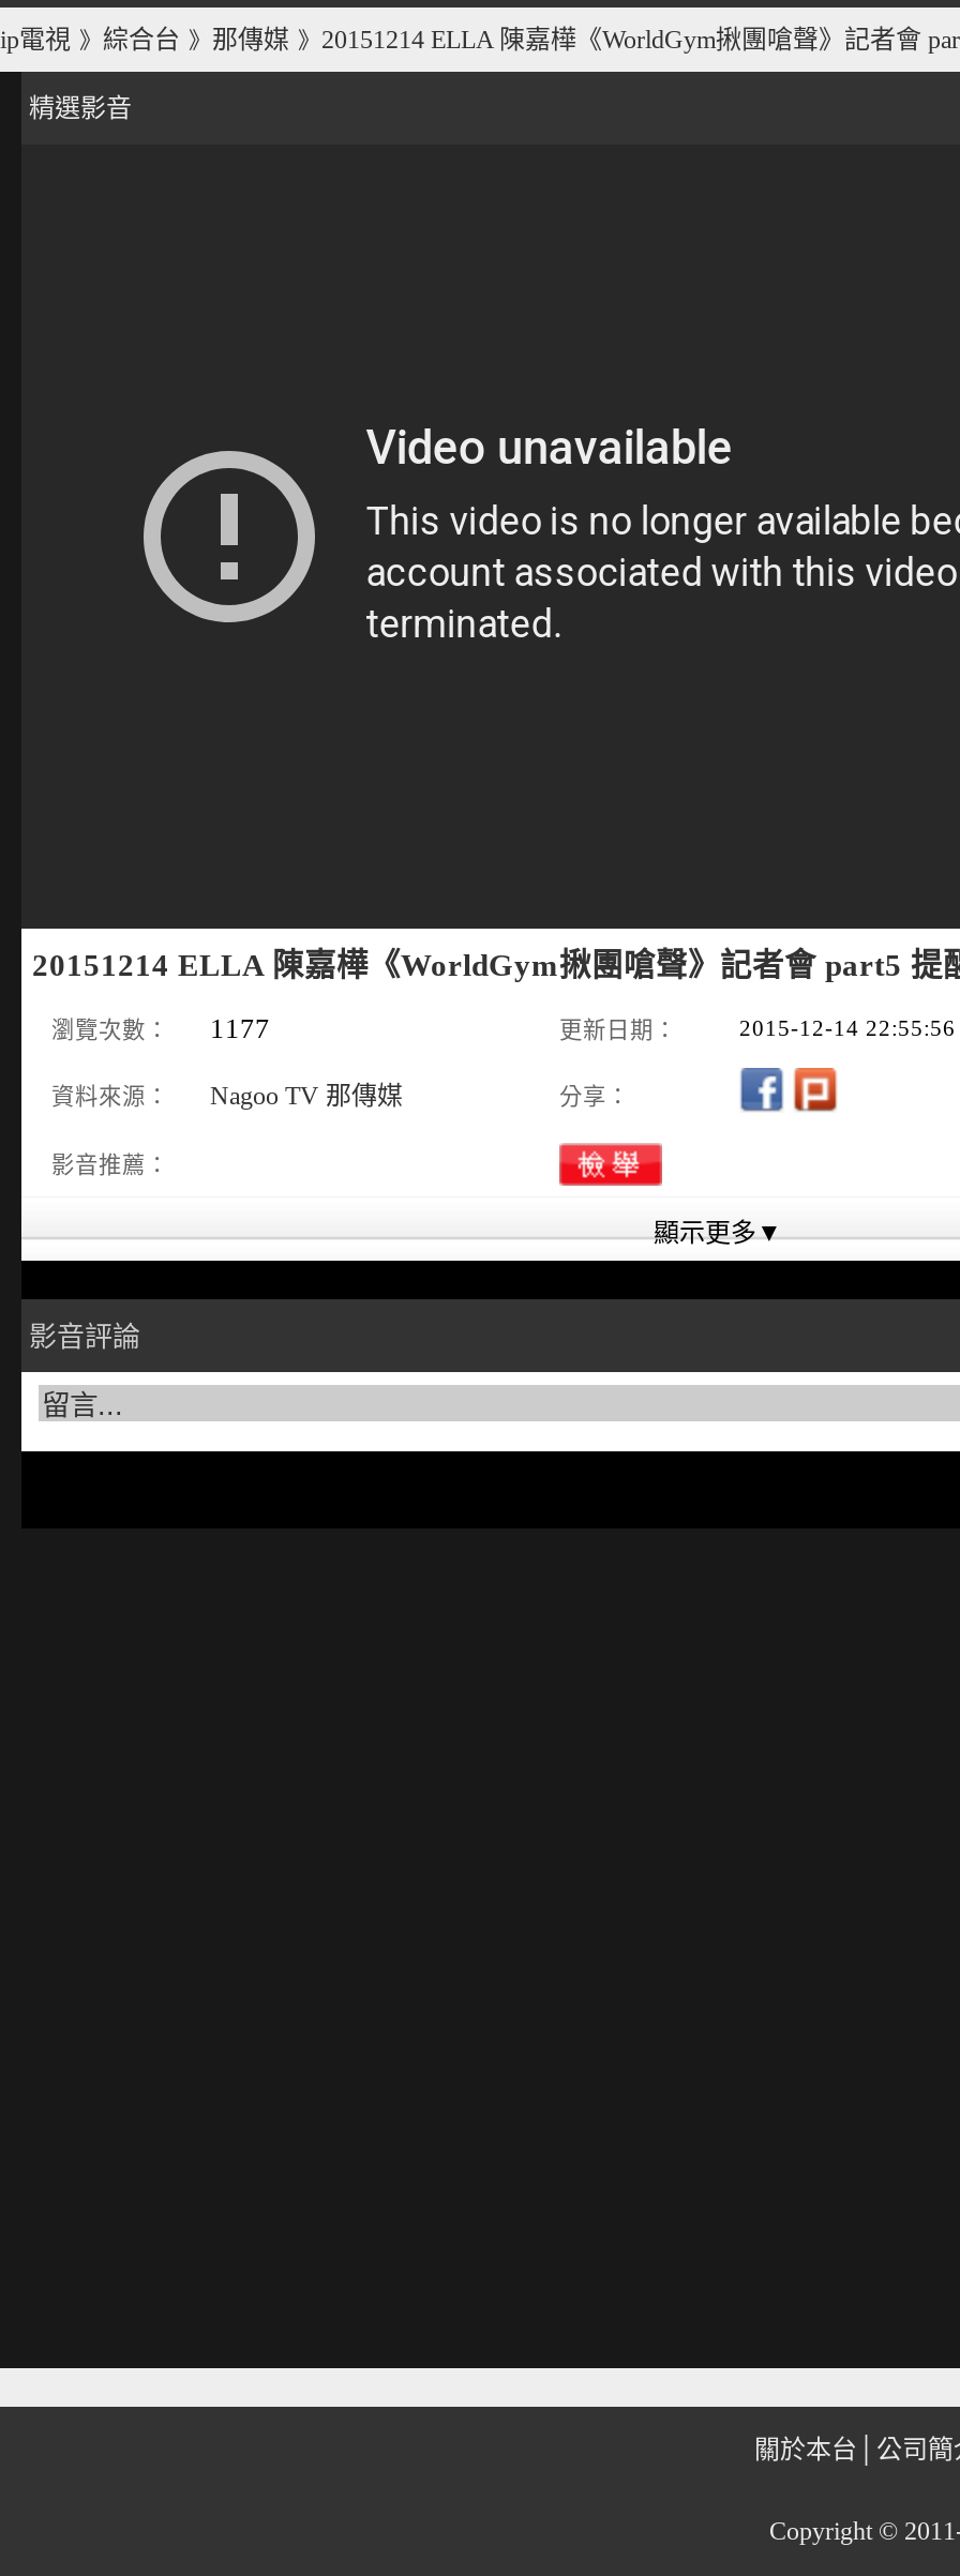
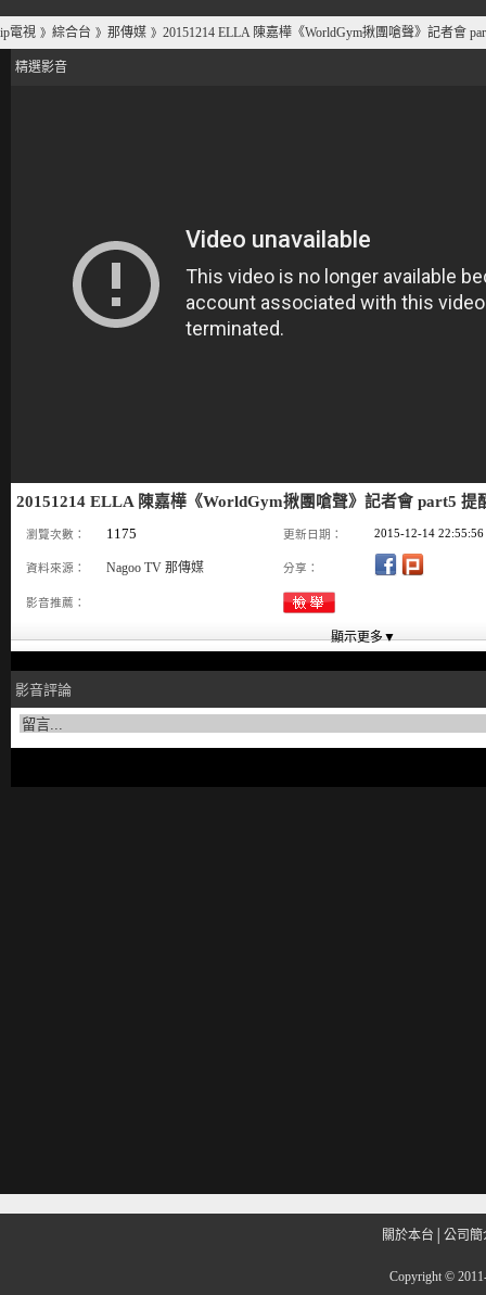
[51,1012,270,1044] 瀏覽次數： 1177 -> [26,525,137,542] 瀏覽次數： 1175

